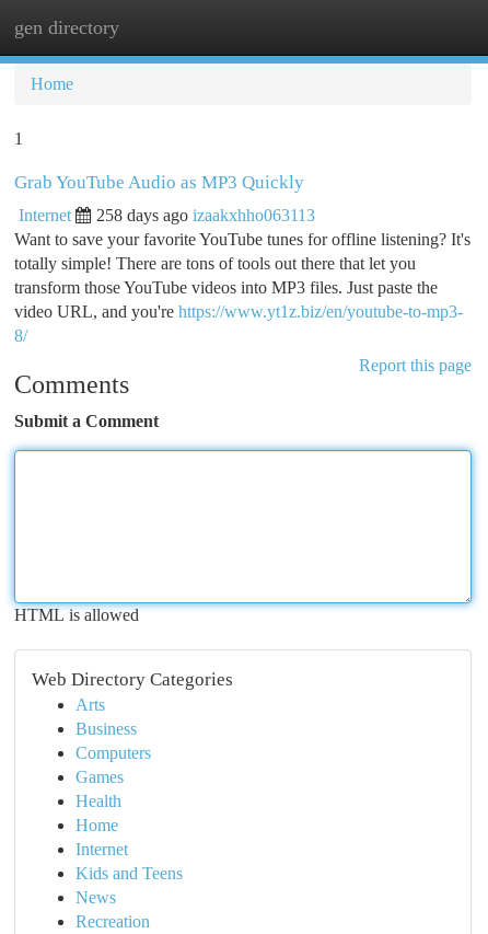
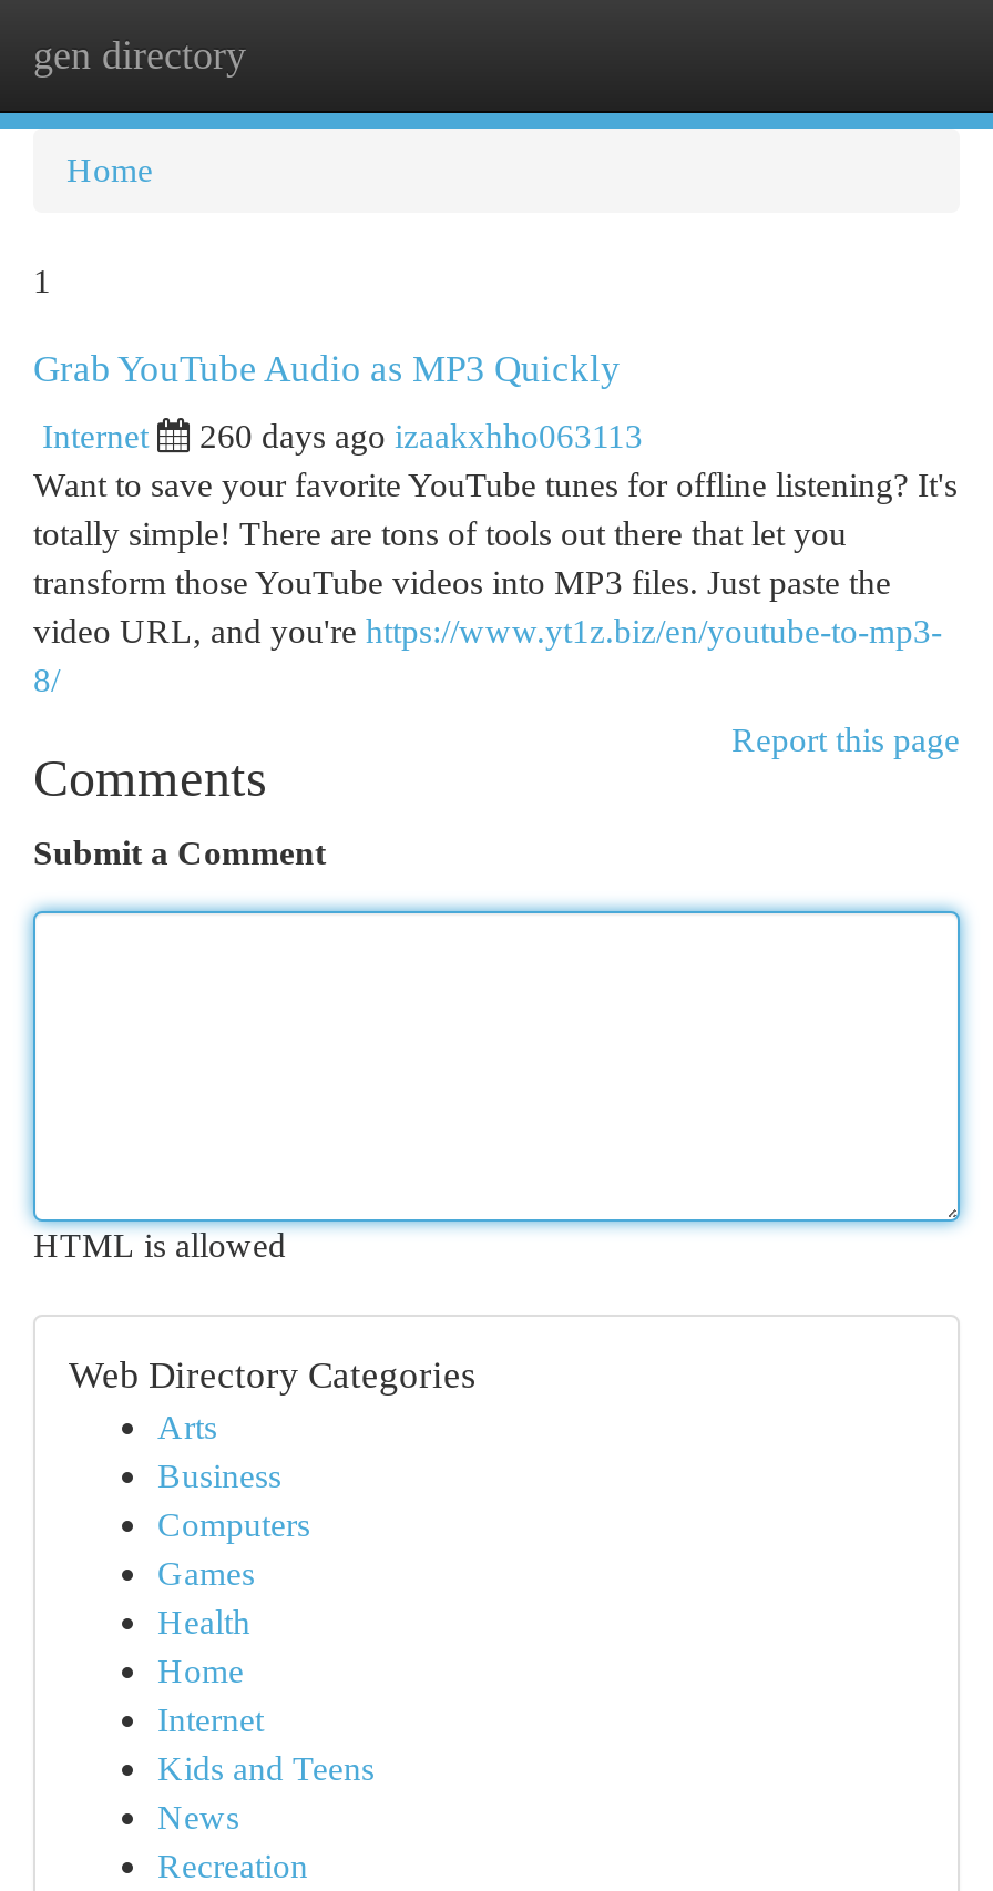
[96,206,315,224] 258 days ago izaakxhho063113 -> [199,417,643,454] 260 days ago izaakxhho063113

